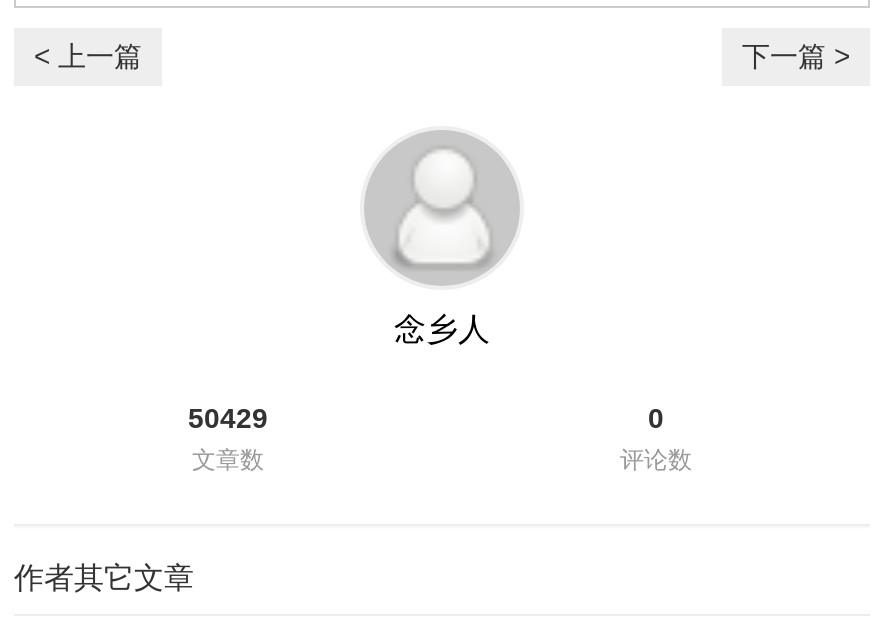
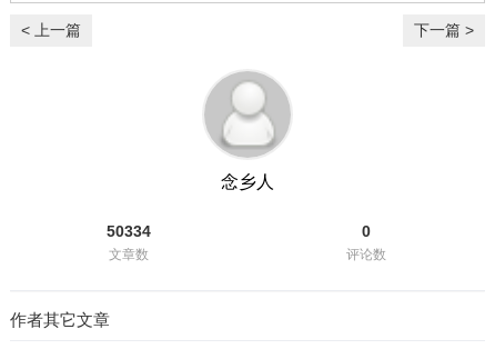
[188,402,268,434] 50429 -> [107,222,151,240] 50334

